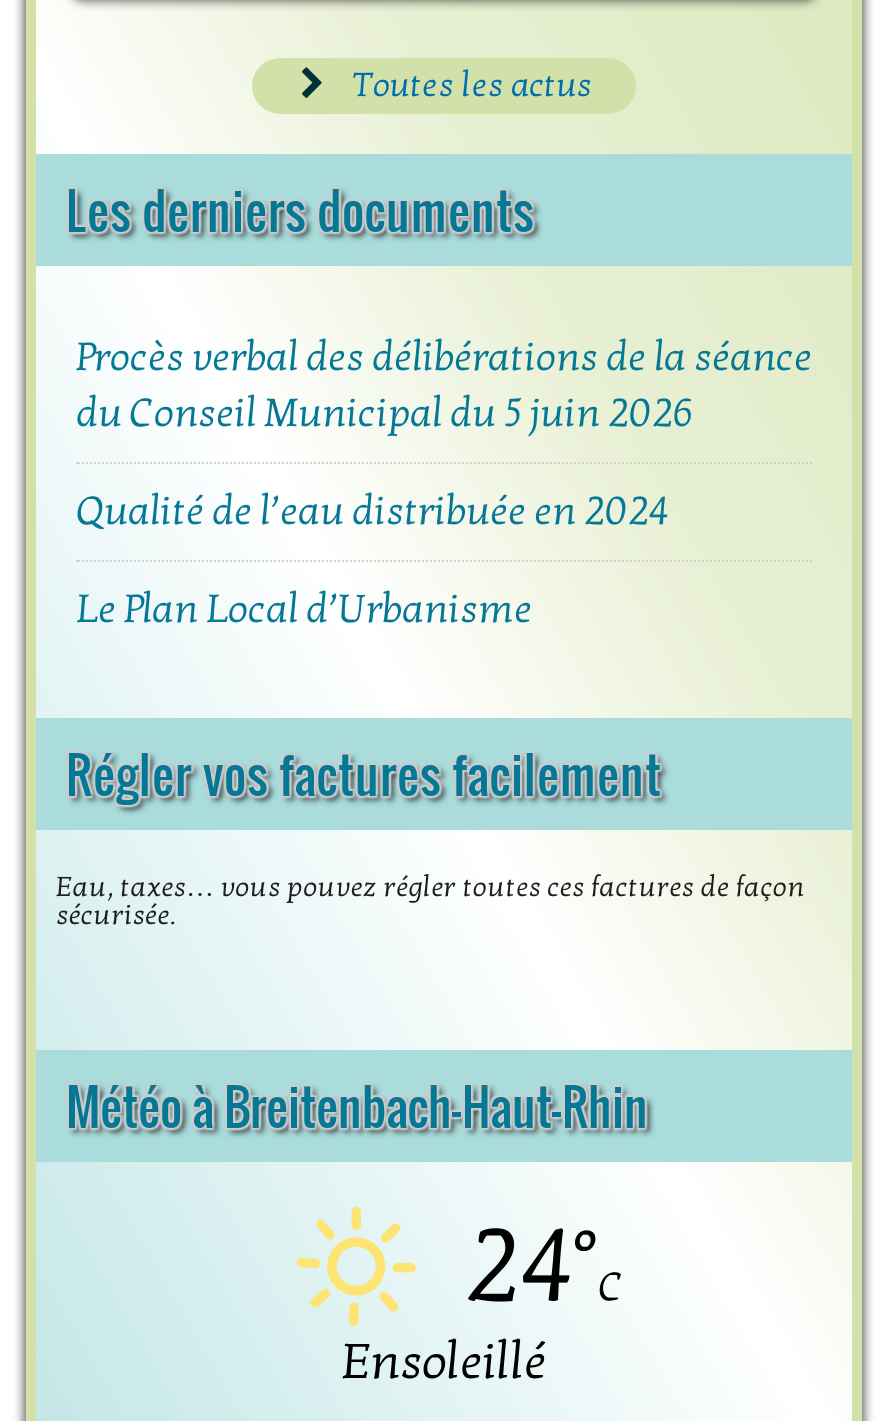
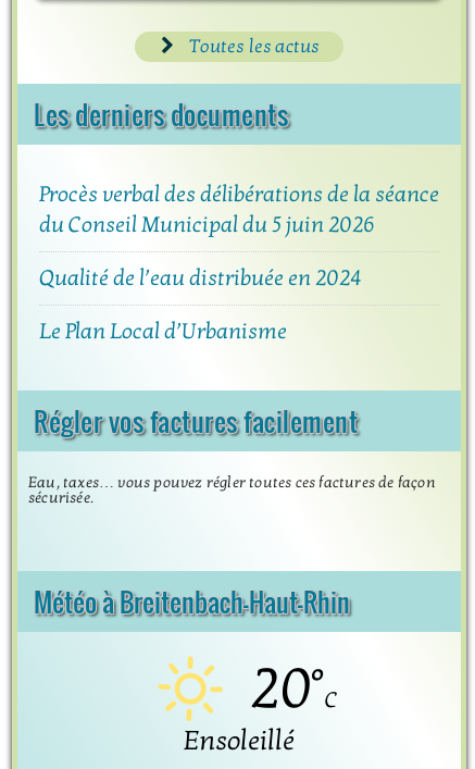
[465,1204,623,1330] 24°C -> [249,655,337,724] 20°C

